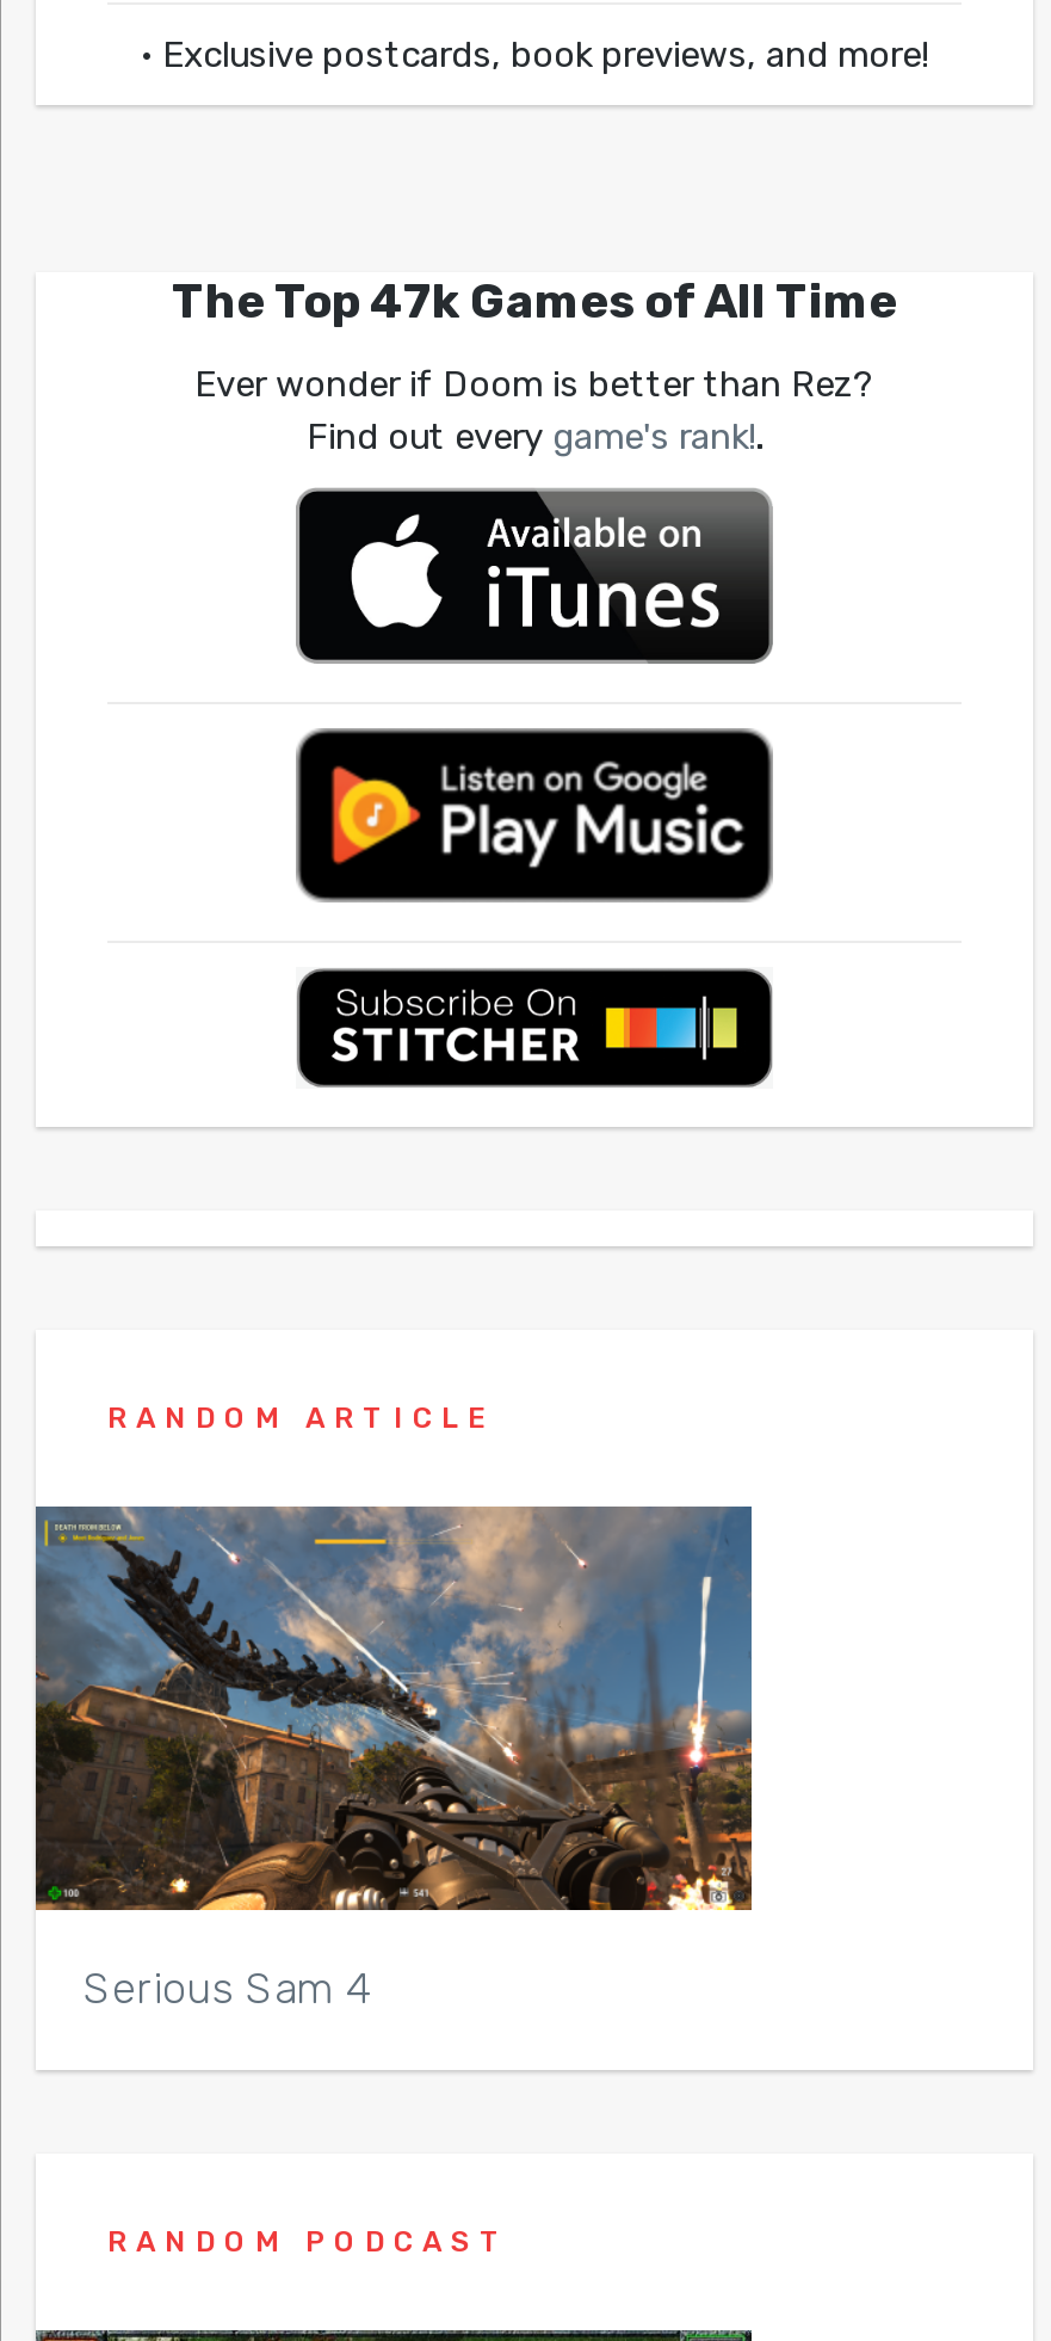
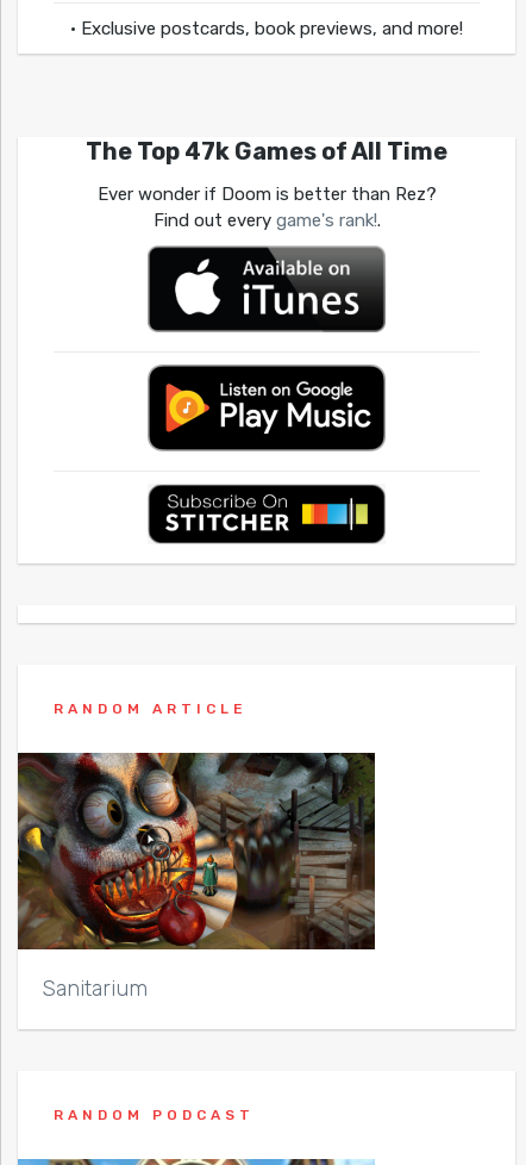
[33,1507,754,2015] [image] | Serious Sam 4 -> [17,752,376,1002] [image] | Sanitarium

